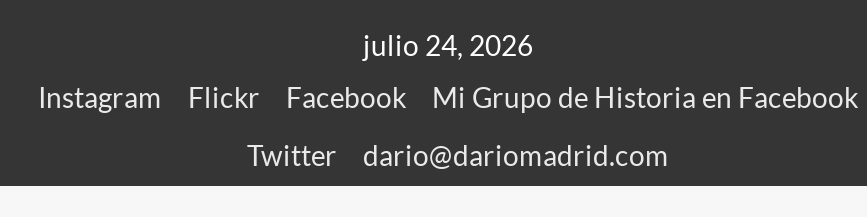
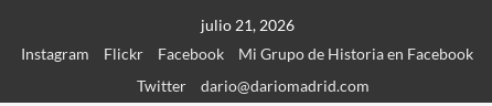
[363,28,533,62] julio 24, 2026 -> [200,15,294,34] julio 21, 2026

